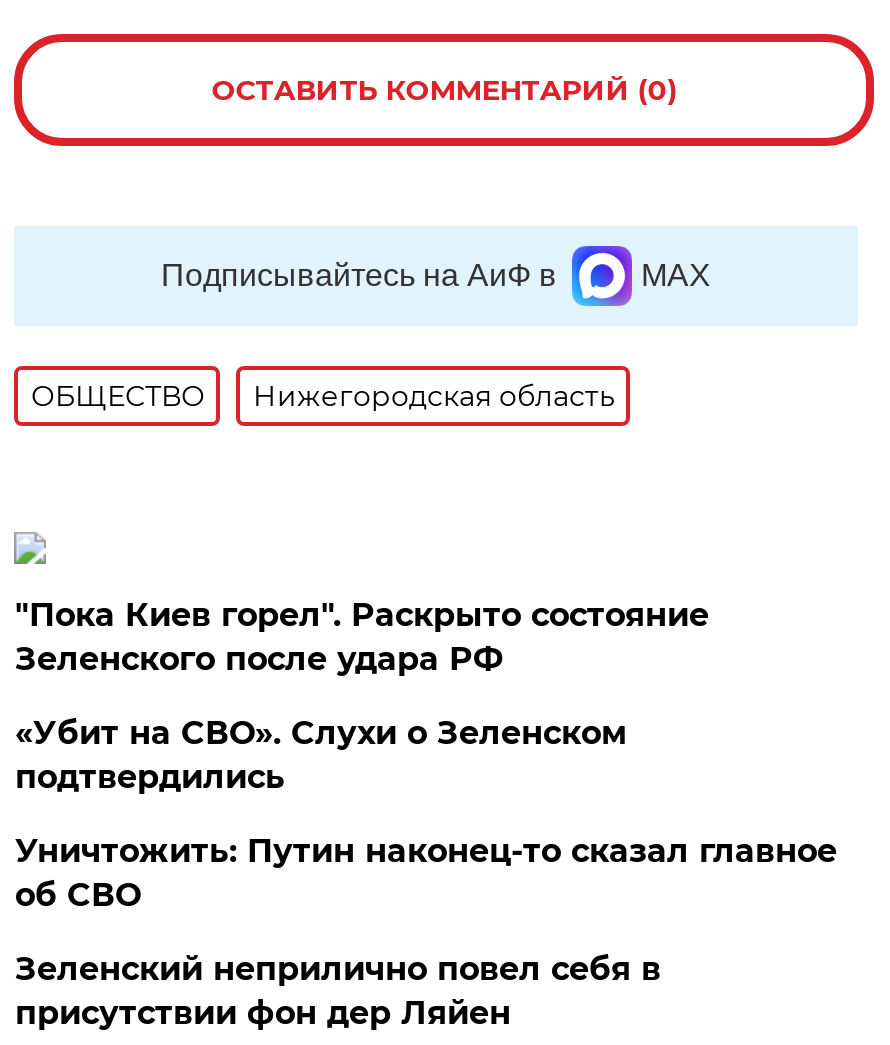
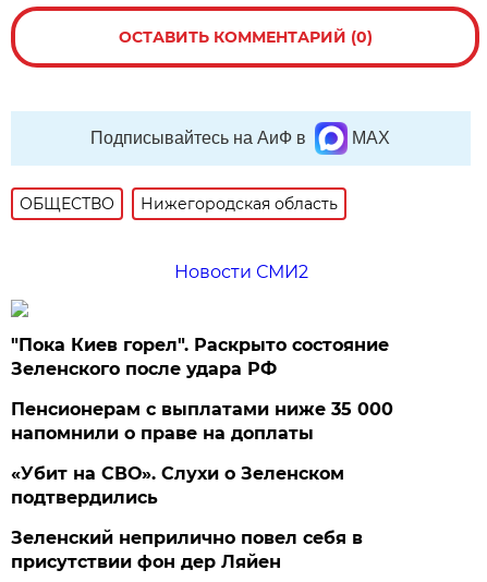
none -> [174,262,308,282] Новости СМИ2
none -> [11,399,394,444] Пенсионерам с выплатами ниже 35 000 | напомнили о праве на доплаты
moved [15,714,627,796] -> [11,463,345,508]: «Убит на СВО». Слухи о Зеленском | подтвердились
[15,832,837,914] Уничтожить: Путин наконец-то сказал главное | об СВО -> none

